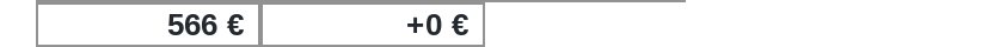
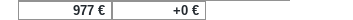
[167,6,244,41] 566 € -> [73,3,105,18] 977 €

